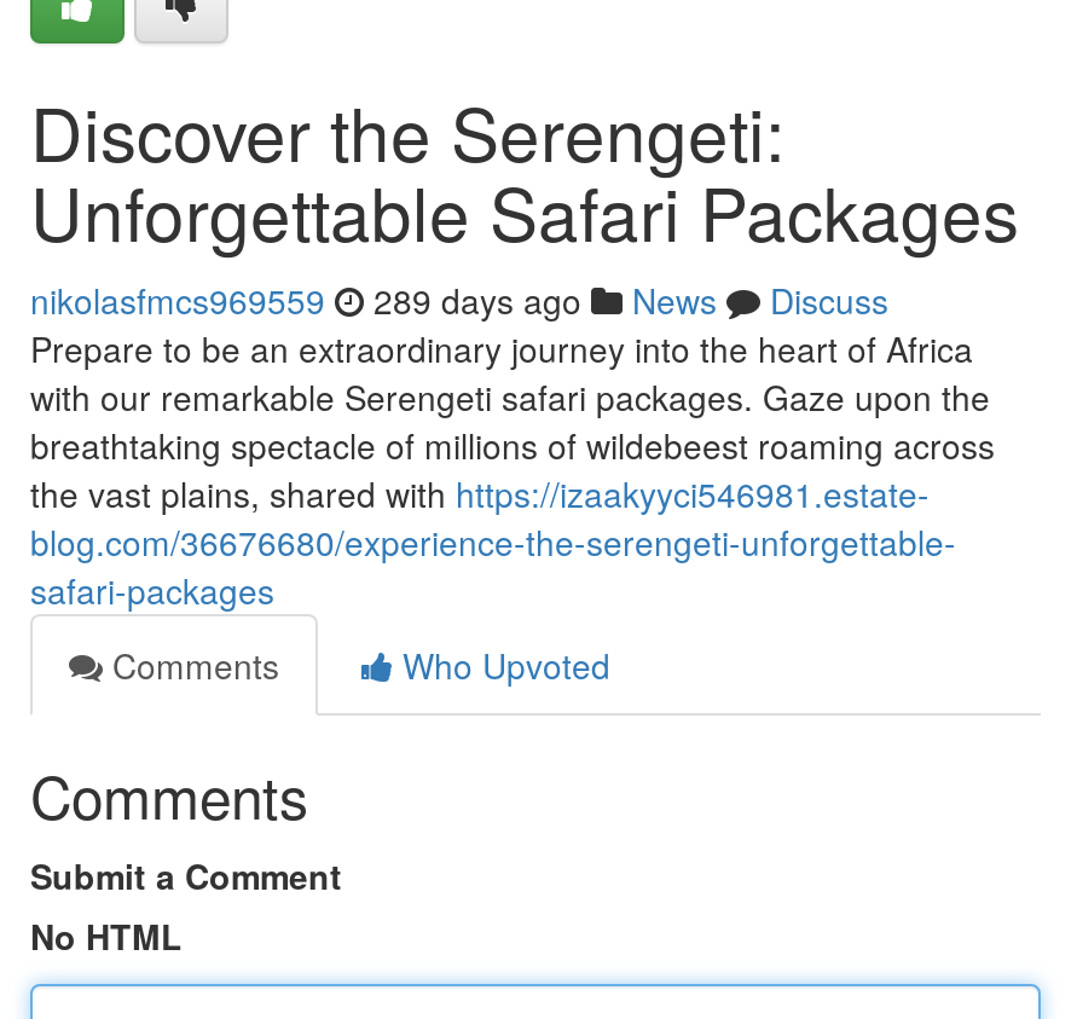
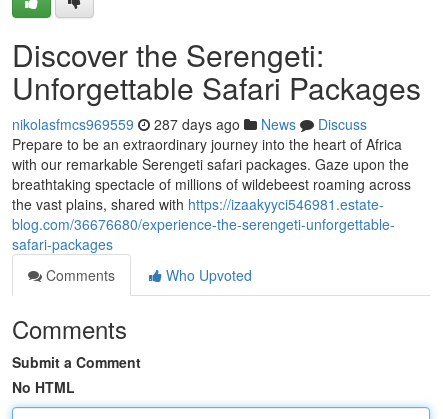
[30,276,888,324] nikolasfmcs969559 289 days ago News Discuss -> [12,114,367,134] nikolasfmcs969559 287 days ago News Discuss

